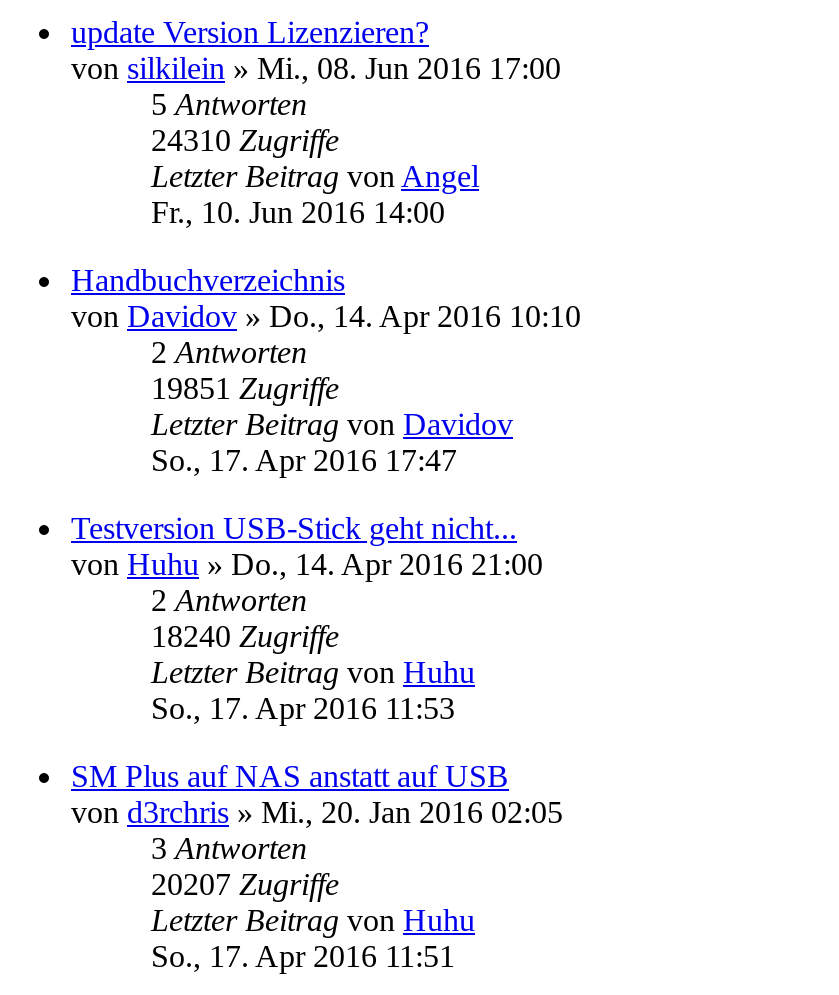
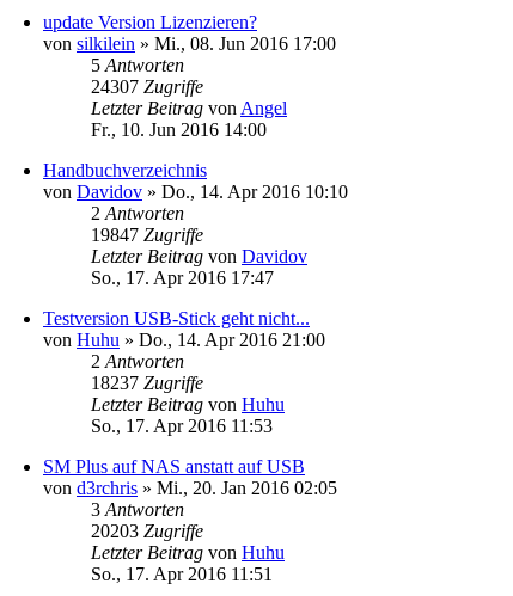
[151,123,339,157] 24310 Zugriffe -> [91,76,203,97] 24307 Zugriffe
[151,371,339,405] 19851 Zugriffe -> [91,224,203,245] 19847 Zugriffe
[151,619,339,653] 18240 Zugriffe -> [91,373,203,393] 18237 Zugriffe
[151,867,339,901] 20207 Zugriffe -> [91,521,203,541] 20203 Zugriffe

